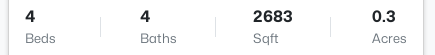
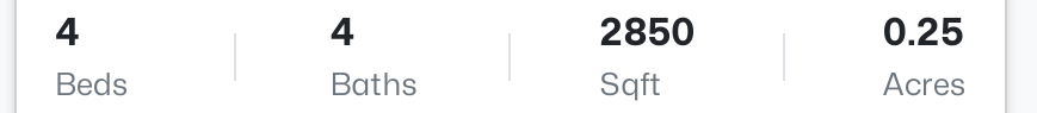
[253,7,293,26] 2683 -> [600,10,695,55] 2850
[372,7,396,26] 0.3 -> [883,10,964,55] 0.25

